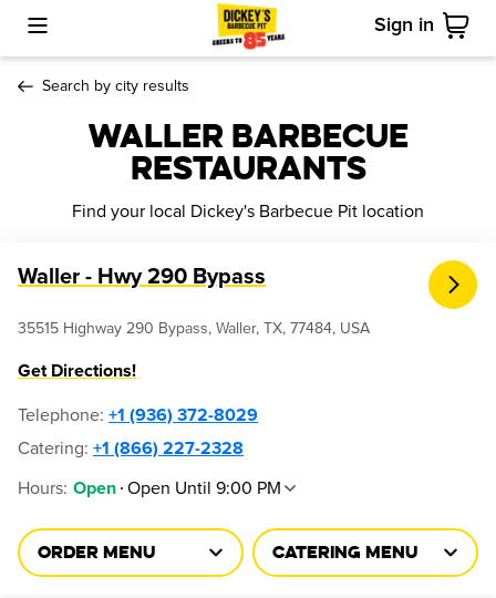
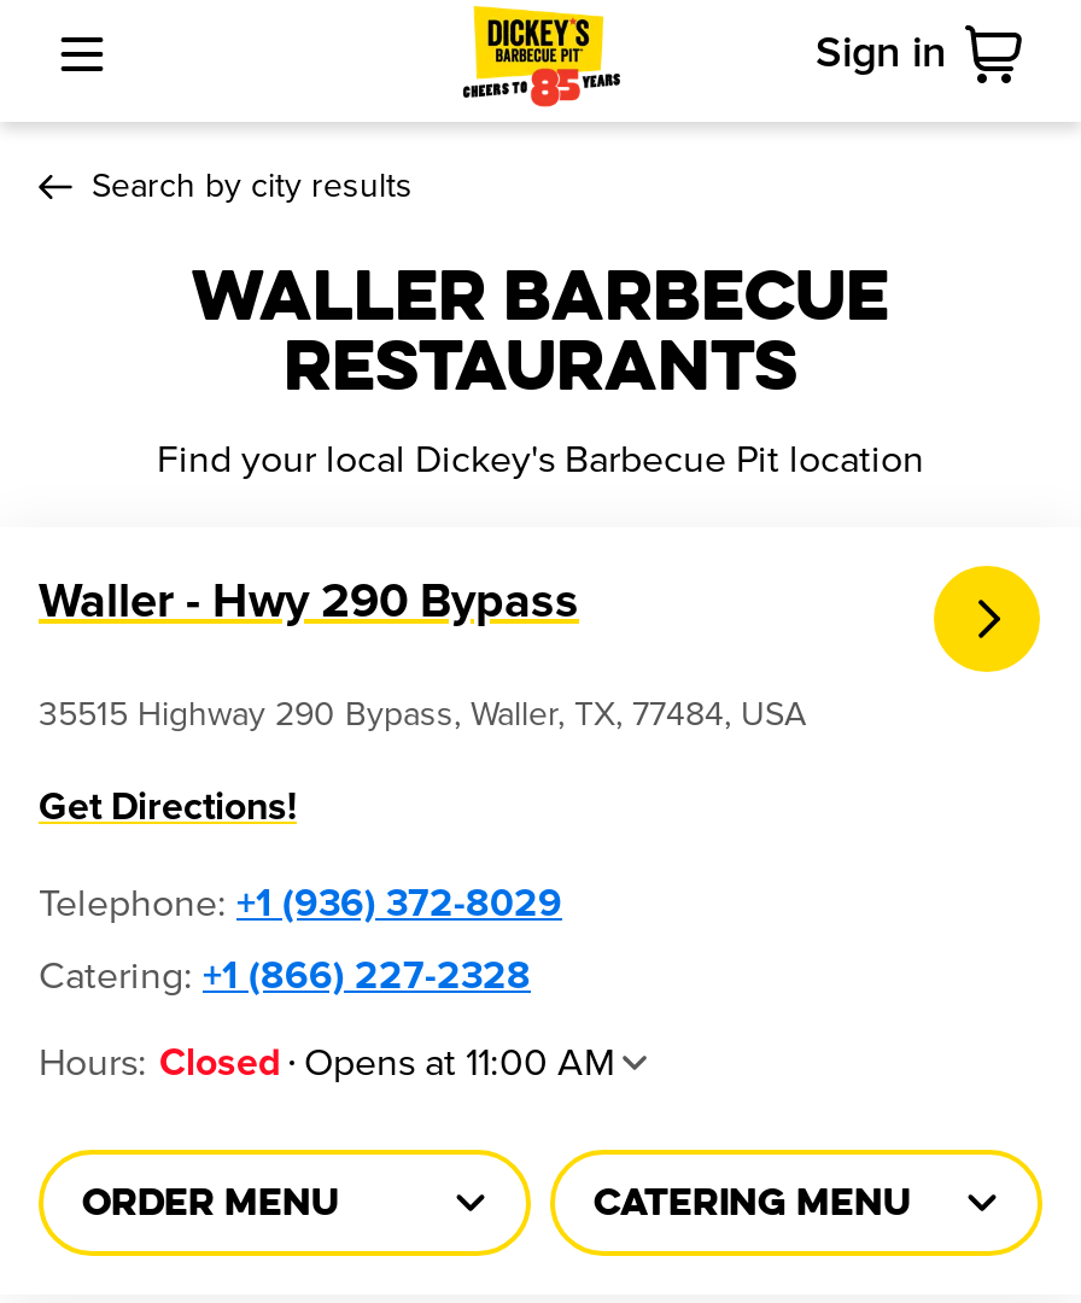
[18,477,281,499] Hours: Open Open Until 9:00 PM -> [39,1039,615,1087] Hours: Closed Opens at 11:00 AM

